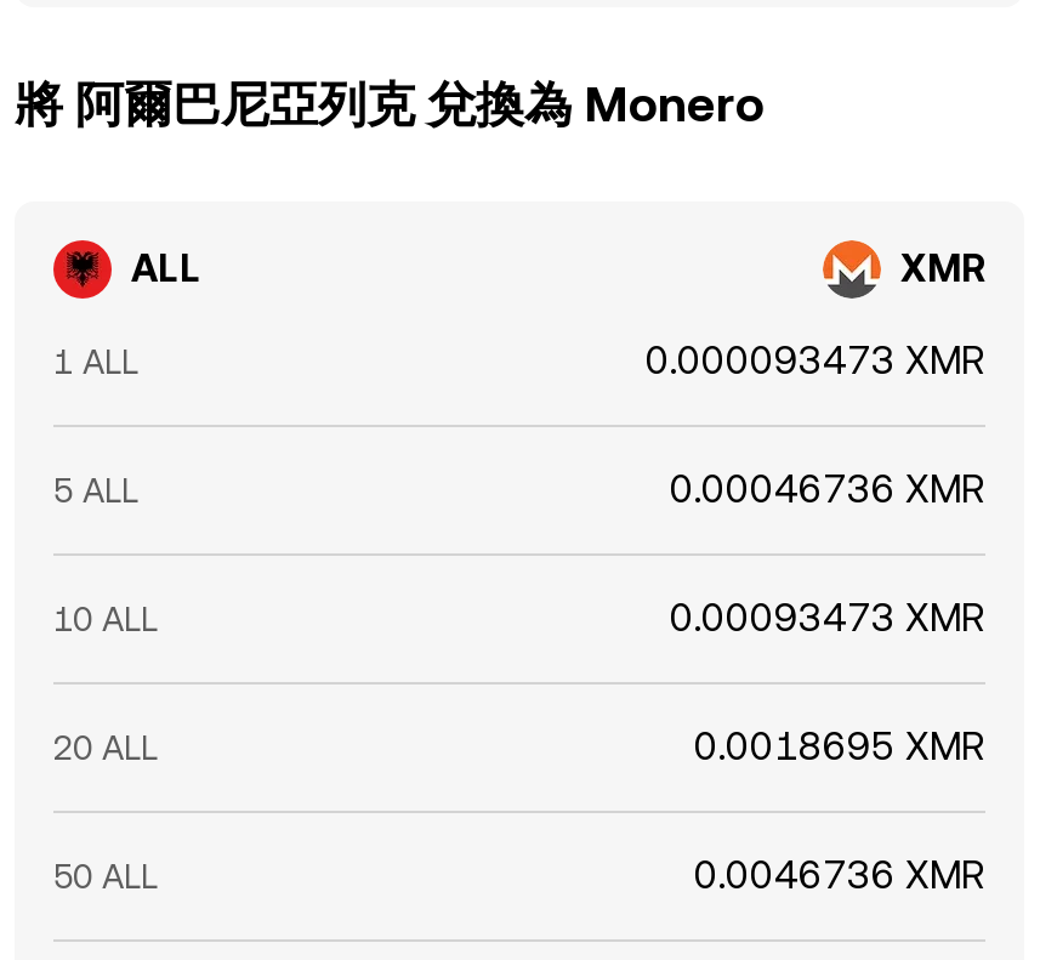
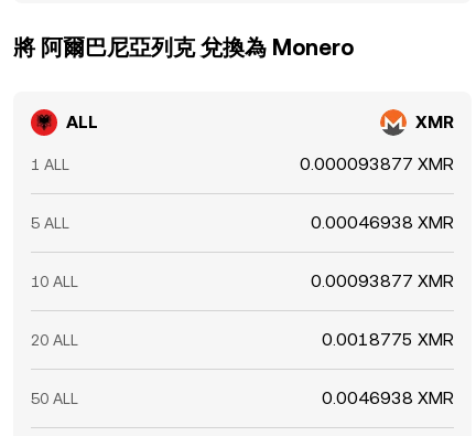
[646,337,985,384] 0.000093473 XMR -> [300,153,454,174] 0.000093877 XMR
[670,466,985,512] 0.00046736 XMR -> [311,212,454,233] 0.00046938 XMR
[670,595,985,641] 0.00093473 XMR -> [311,270,454,291] 0.00093877 XMR
[694,723,985,769] 0.0018695 XMR -> [322,329,454,350] 0.0018775 XMR
[694,852,985,898] 0.0046736 XMR -> [322,387,454,408] 0.0046938 XMR

